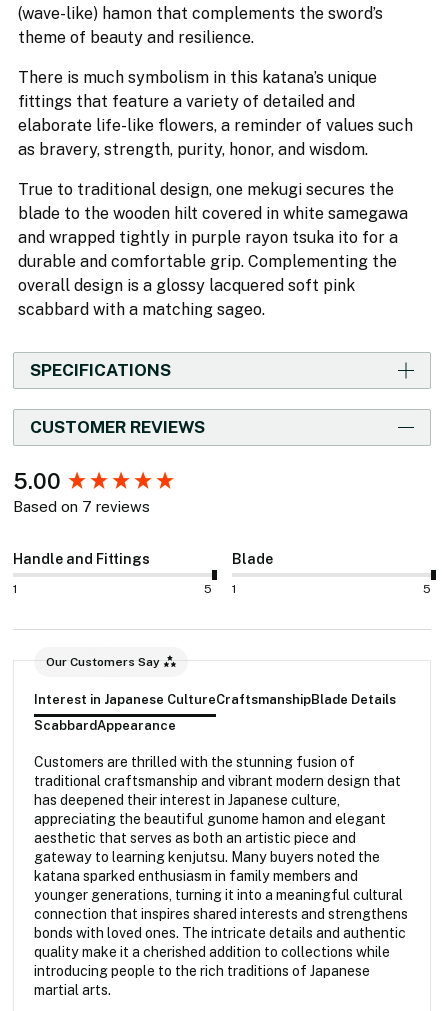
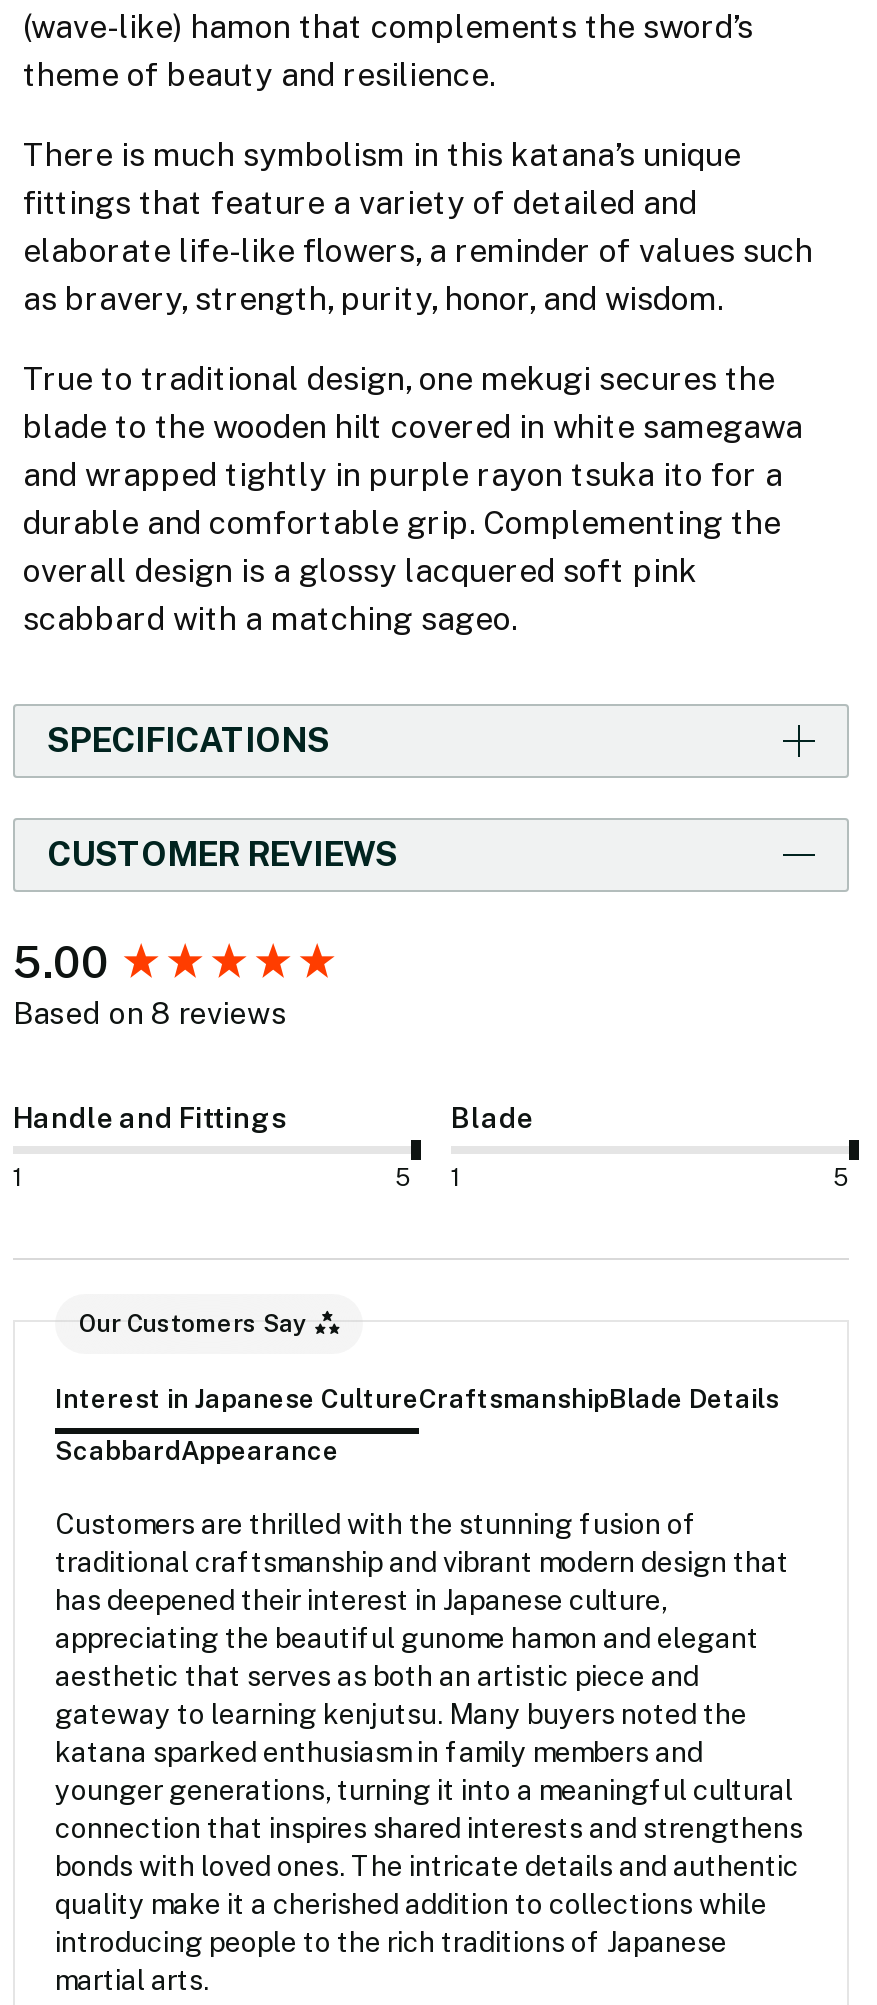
[13,498,150,515] Based on 7 reviews -> [13,996,287,1030] Based on 8 reviews

